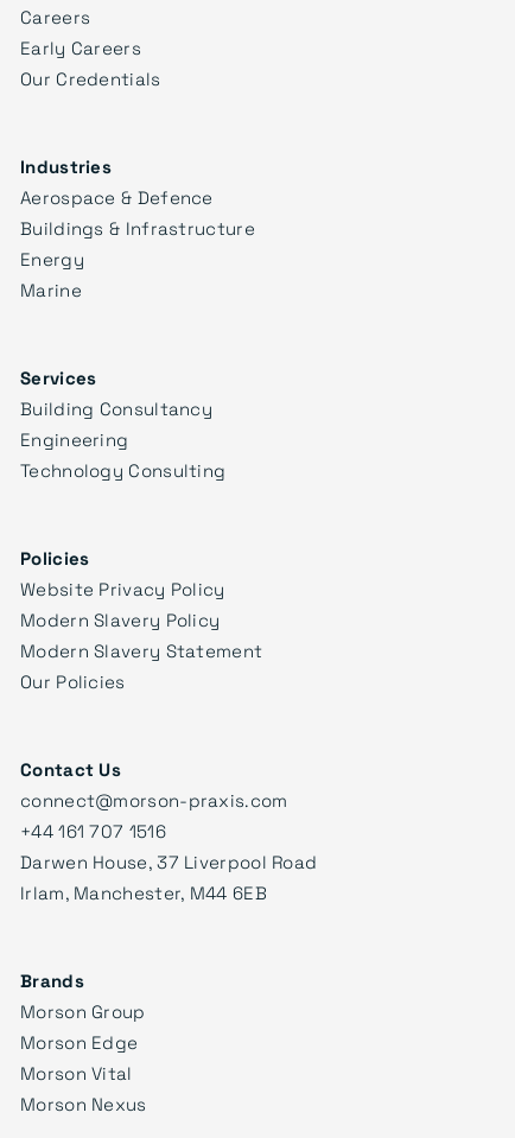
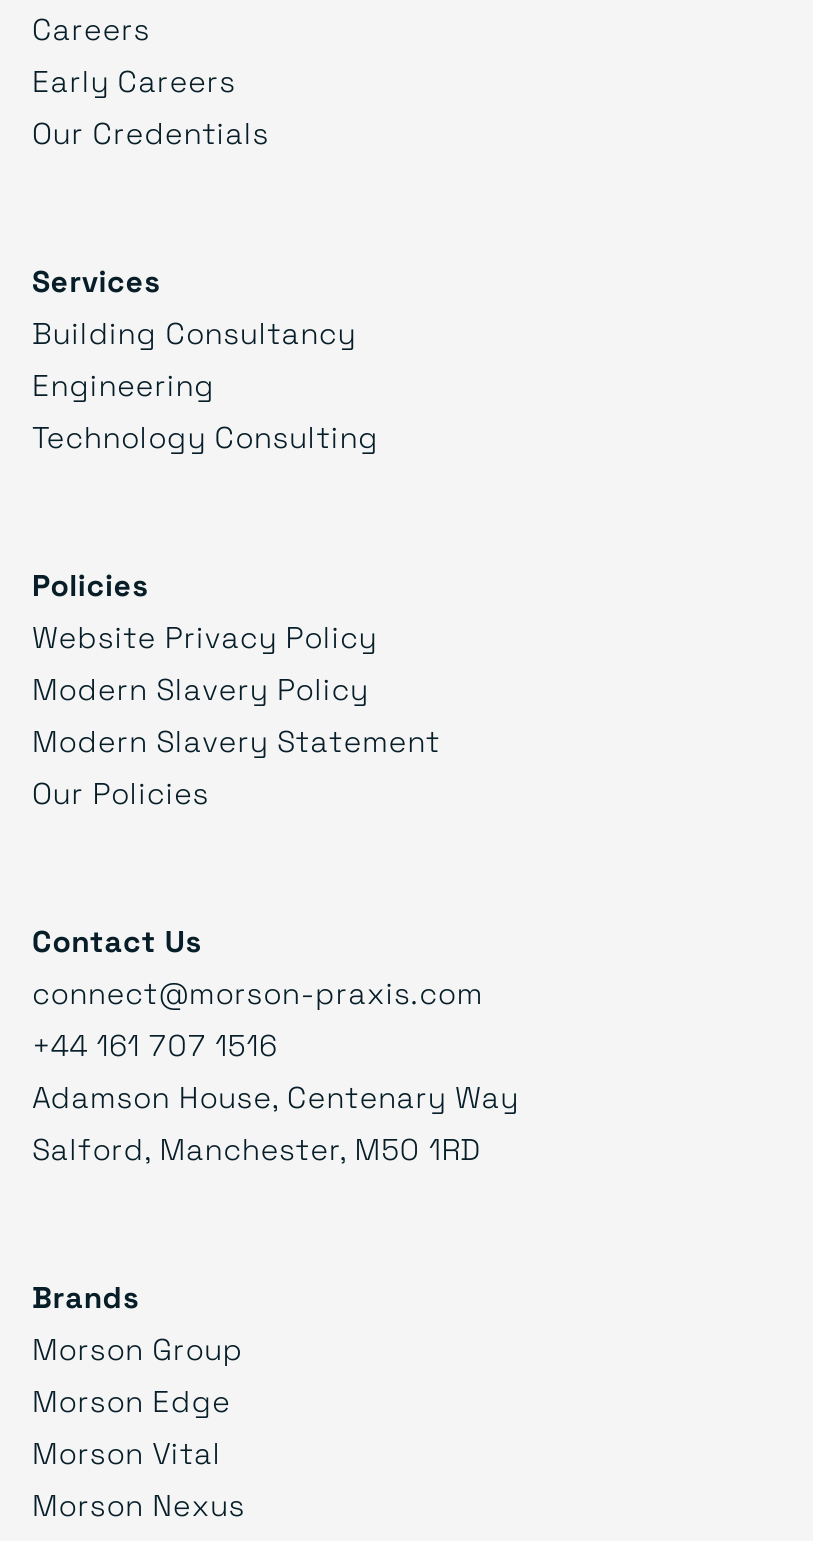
[20,155,255,302] Industries | Aerospace & Defence | Buildings & Infrastructure | Energy | Marine -> none
[20,850,317,905] Darwen House, 37 Liverpool Road | Irlam, Manchester, M44 6EB -> [32,1077,519,1169] Adamson House, Centenary Way | Salford, Manchester, M50 1RD

